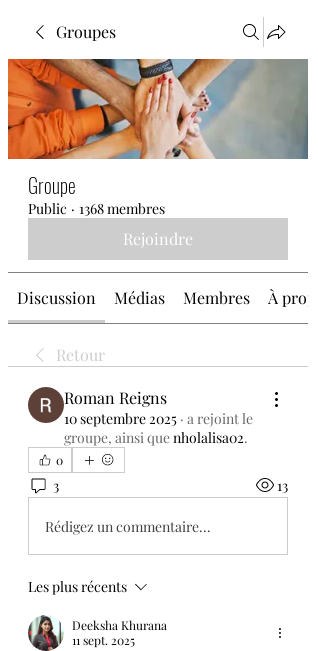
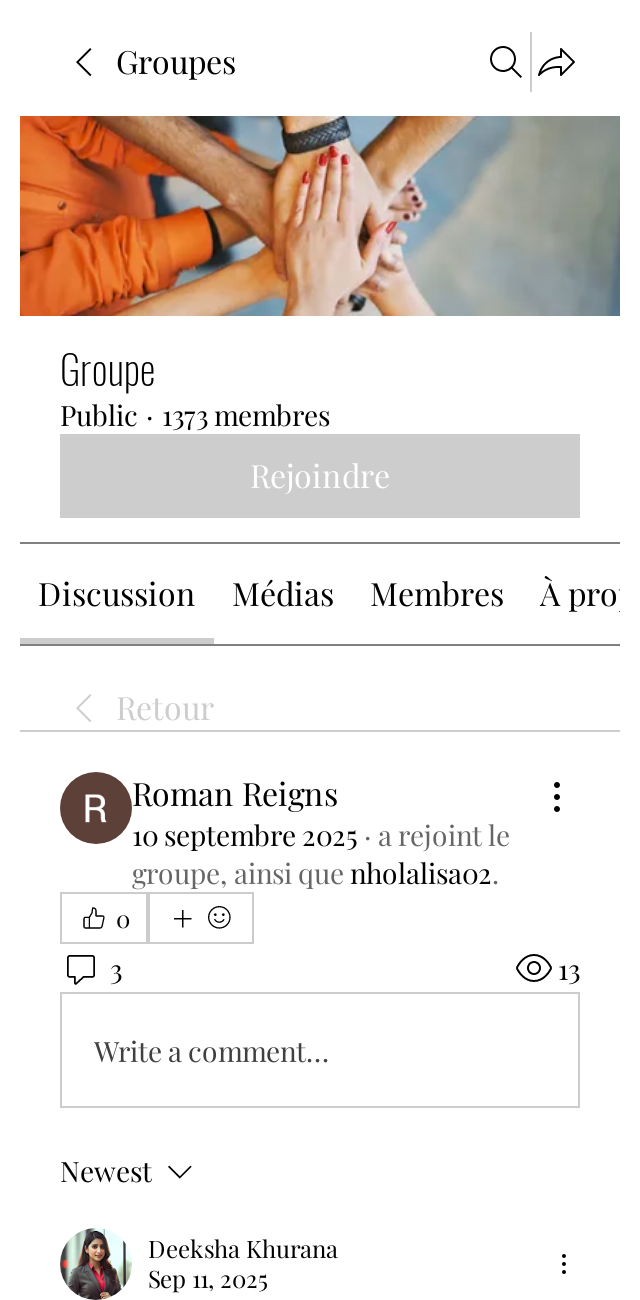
[28,199,165,218] Public · 1368 membres -> [60,396,330,434] Public · 1373 membres
[45,516,211,535] Rédigez un commentaire... -> [94,1031,330,1069] Write a comment...
[28,577,127,596] Les plus récents -> [60,1152,152,1190] Newest
[72,632,135,648] 11 sept. 2025 -> [148,1262,268,1294] Sep 11, 2025

